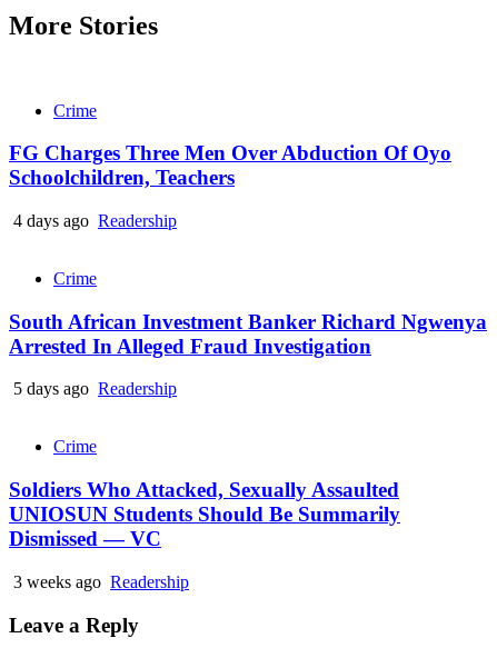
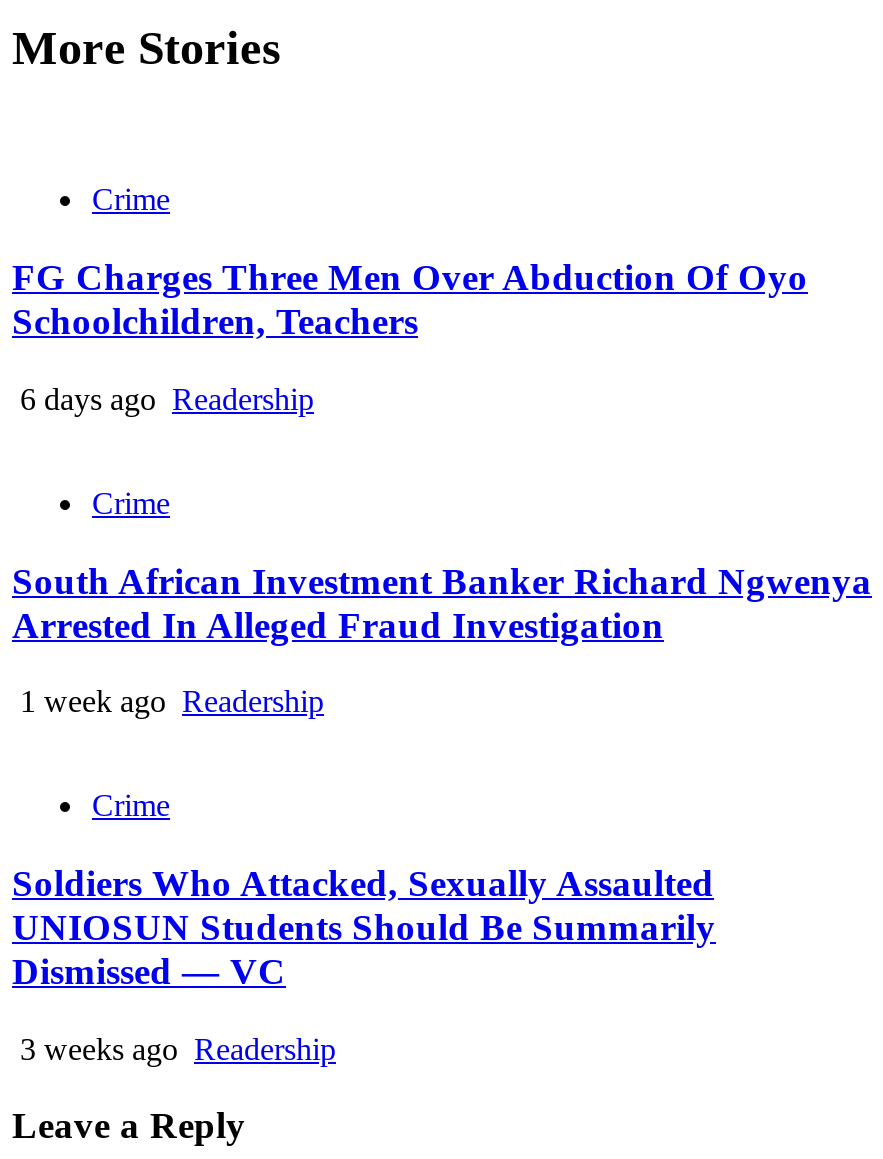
[9,211,177,230] 4 days ago Readership -> [12,382,314,416] 6 days ago Readership
[9,380,177,398] 5 days ago Readership -> [12,685,324,719] 1 week ago Readership

